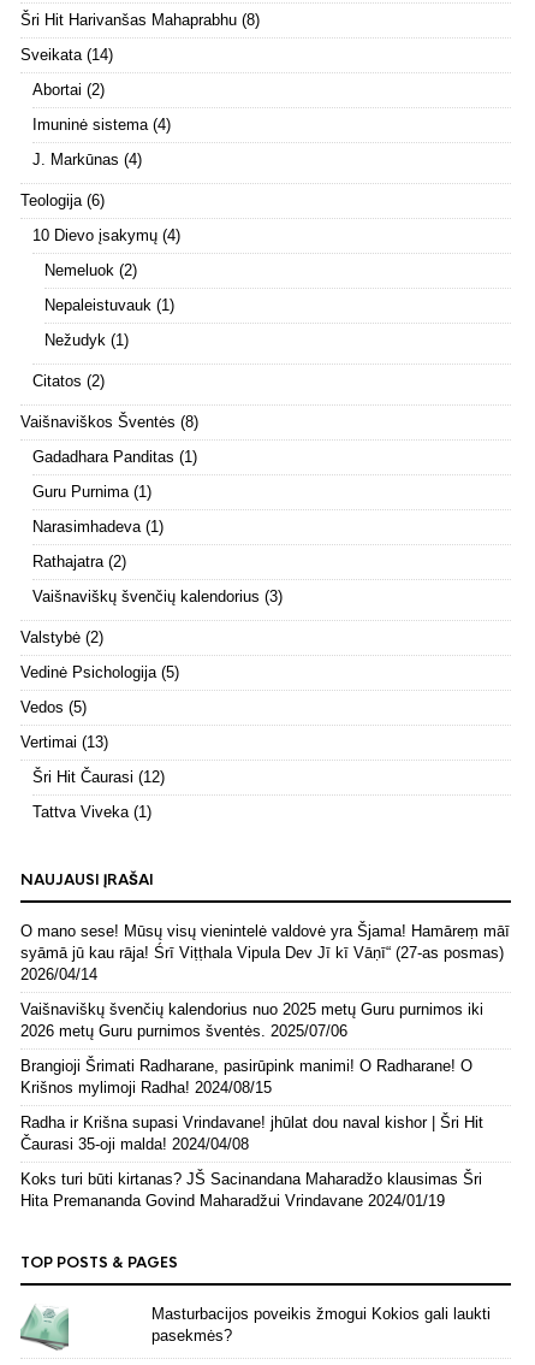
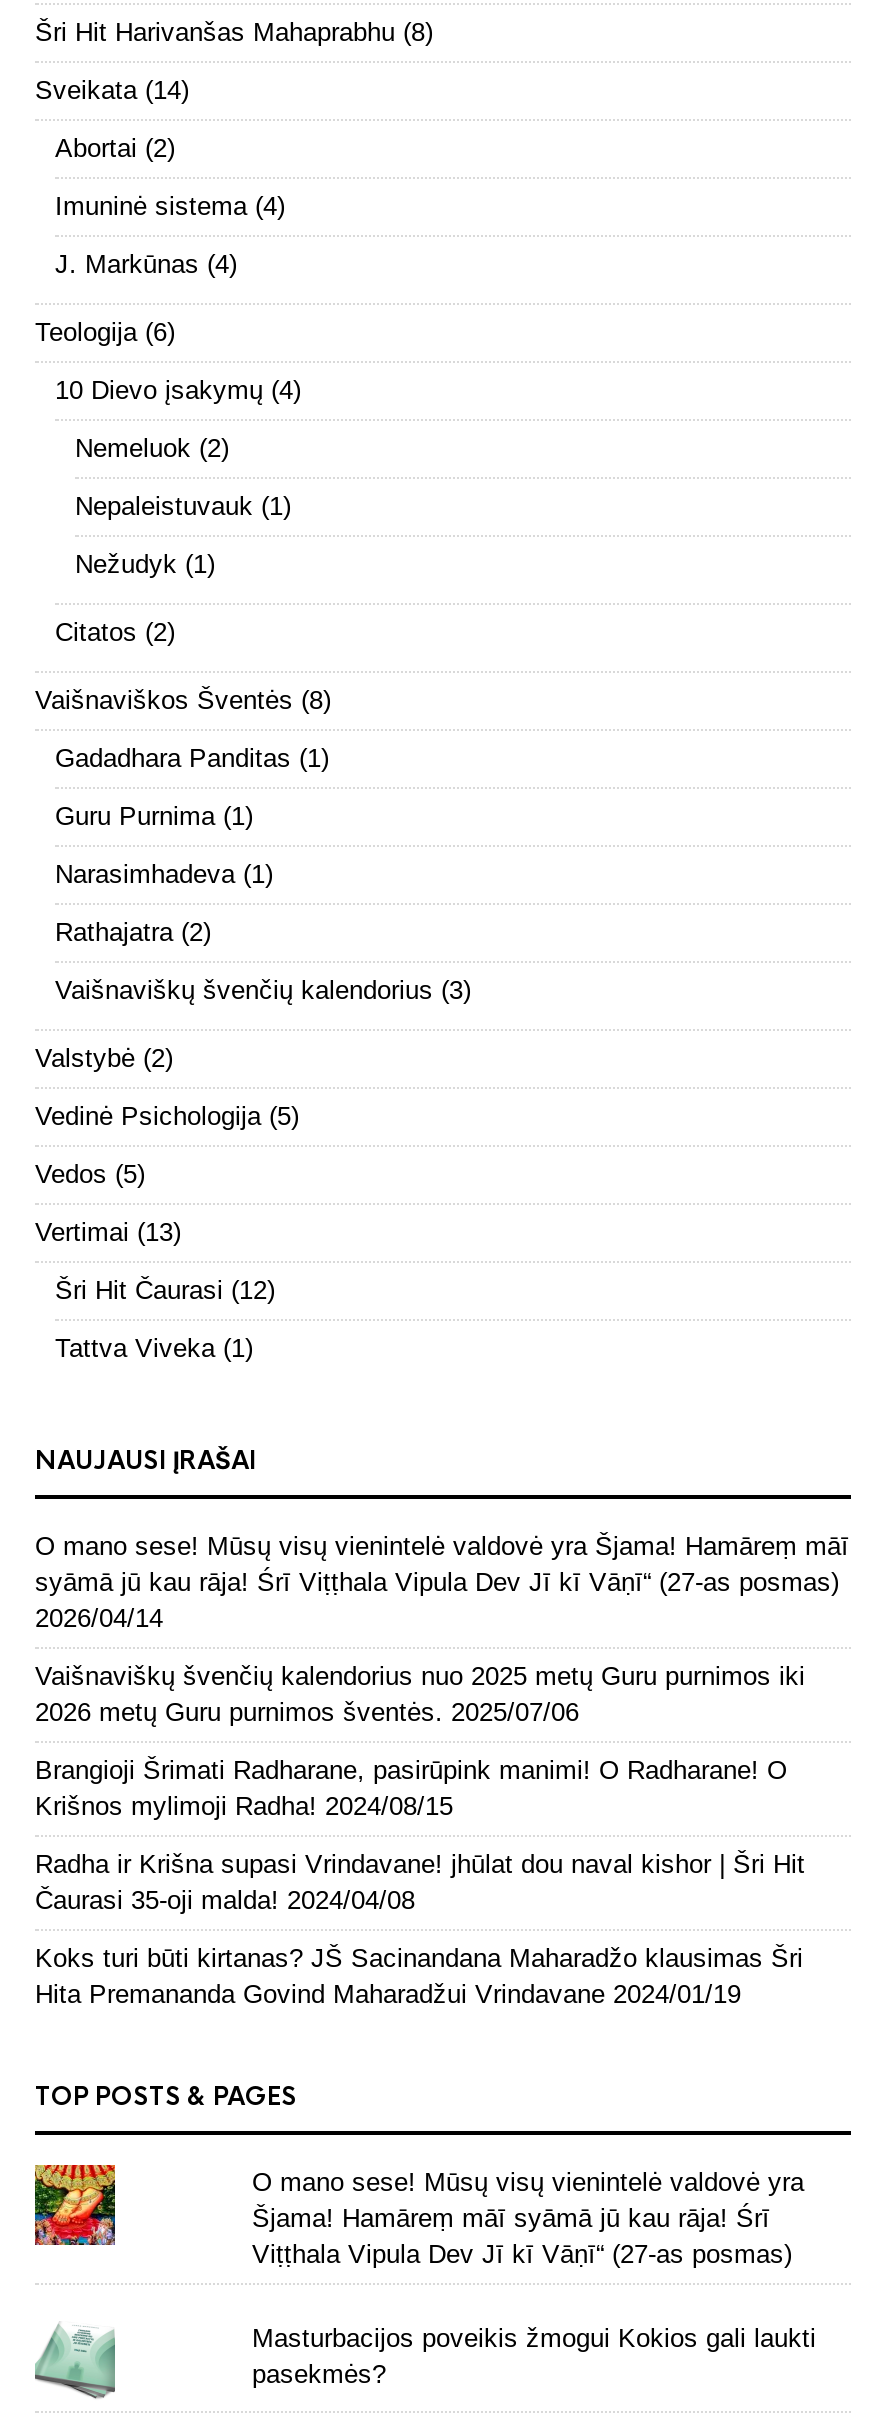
none -> [33,2163,117,2247] [image]
none -> [252,2167,804,2269] O mano sese! Mūsų visų vienintelė valdovė yra | Šjama! Hamāreṃ māī syāmā jū kau rāja! Śrī | Viṭṭhala Vipula Dev Jī kī Vāṇī“ (27-as posmas)

